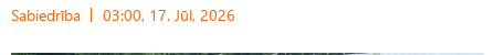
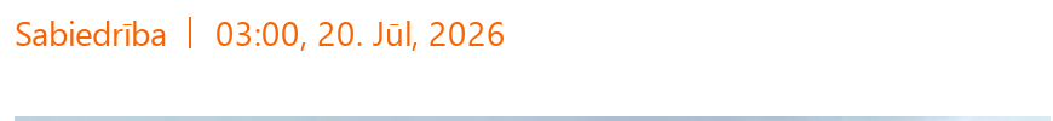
[11,5,235,25] Sabiedrība 03:00, 17. Jūl, 2026 -> [15,10,506,56] Sabiedrība 03:00, 20. Jūl, 2026

